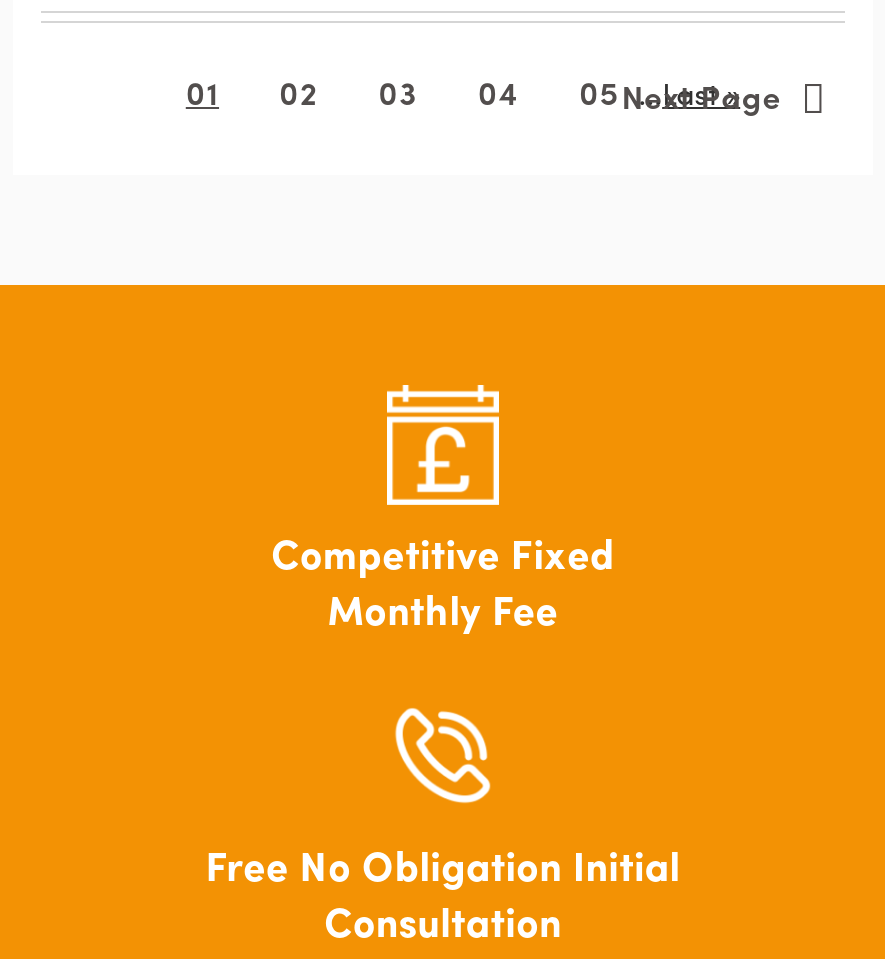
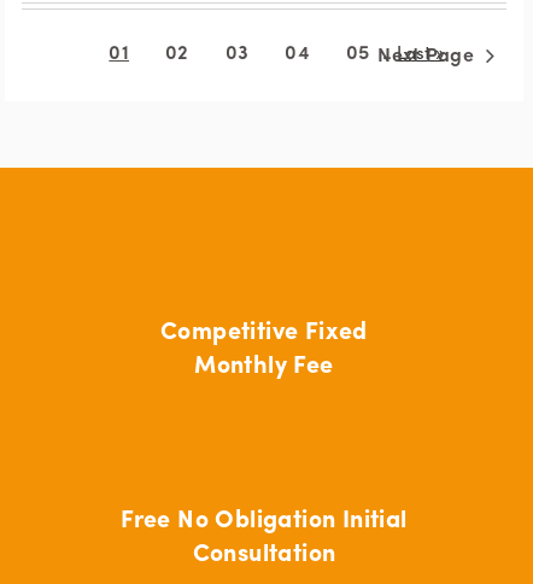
[385,383,501,507] [image] -> none
[393,707,493,805] [image] -> none

